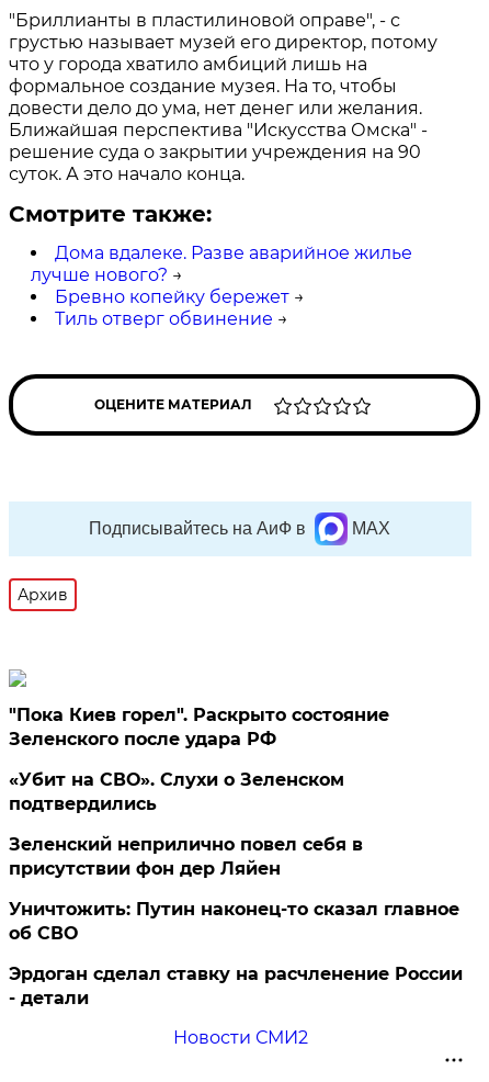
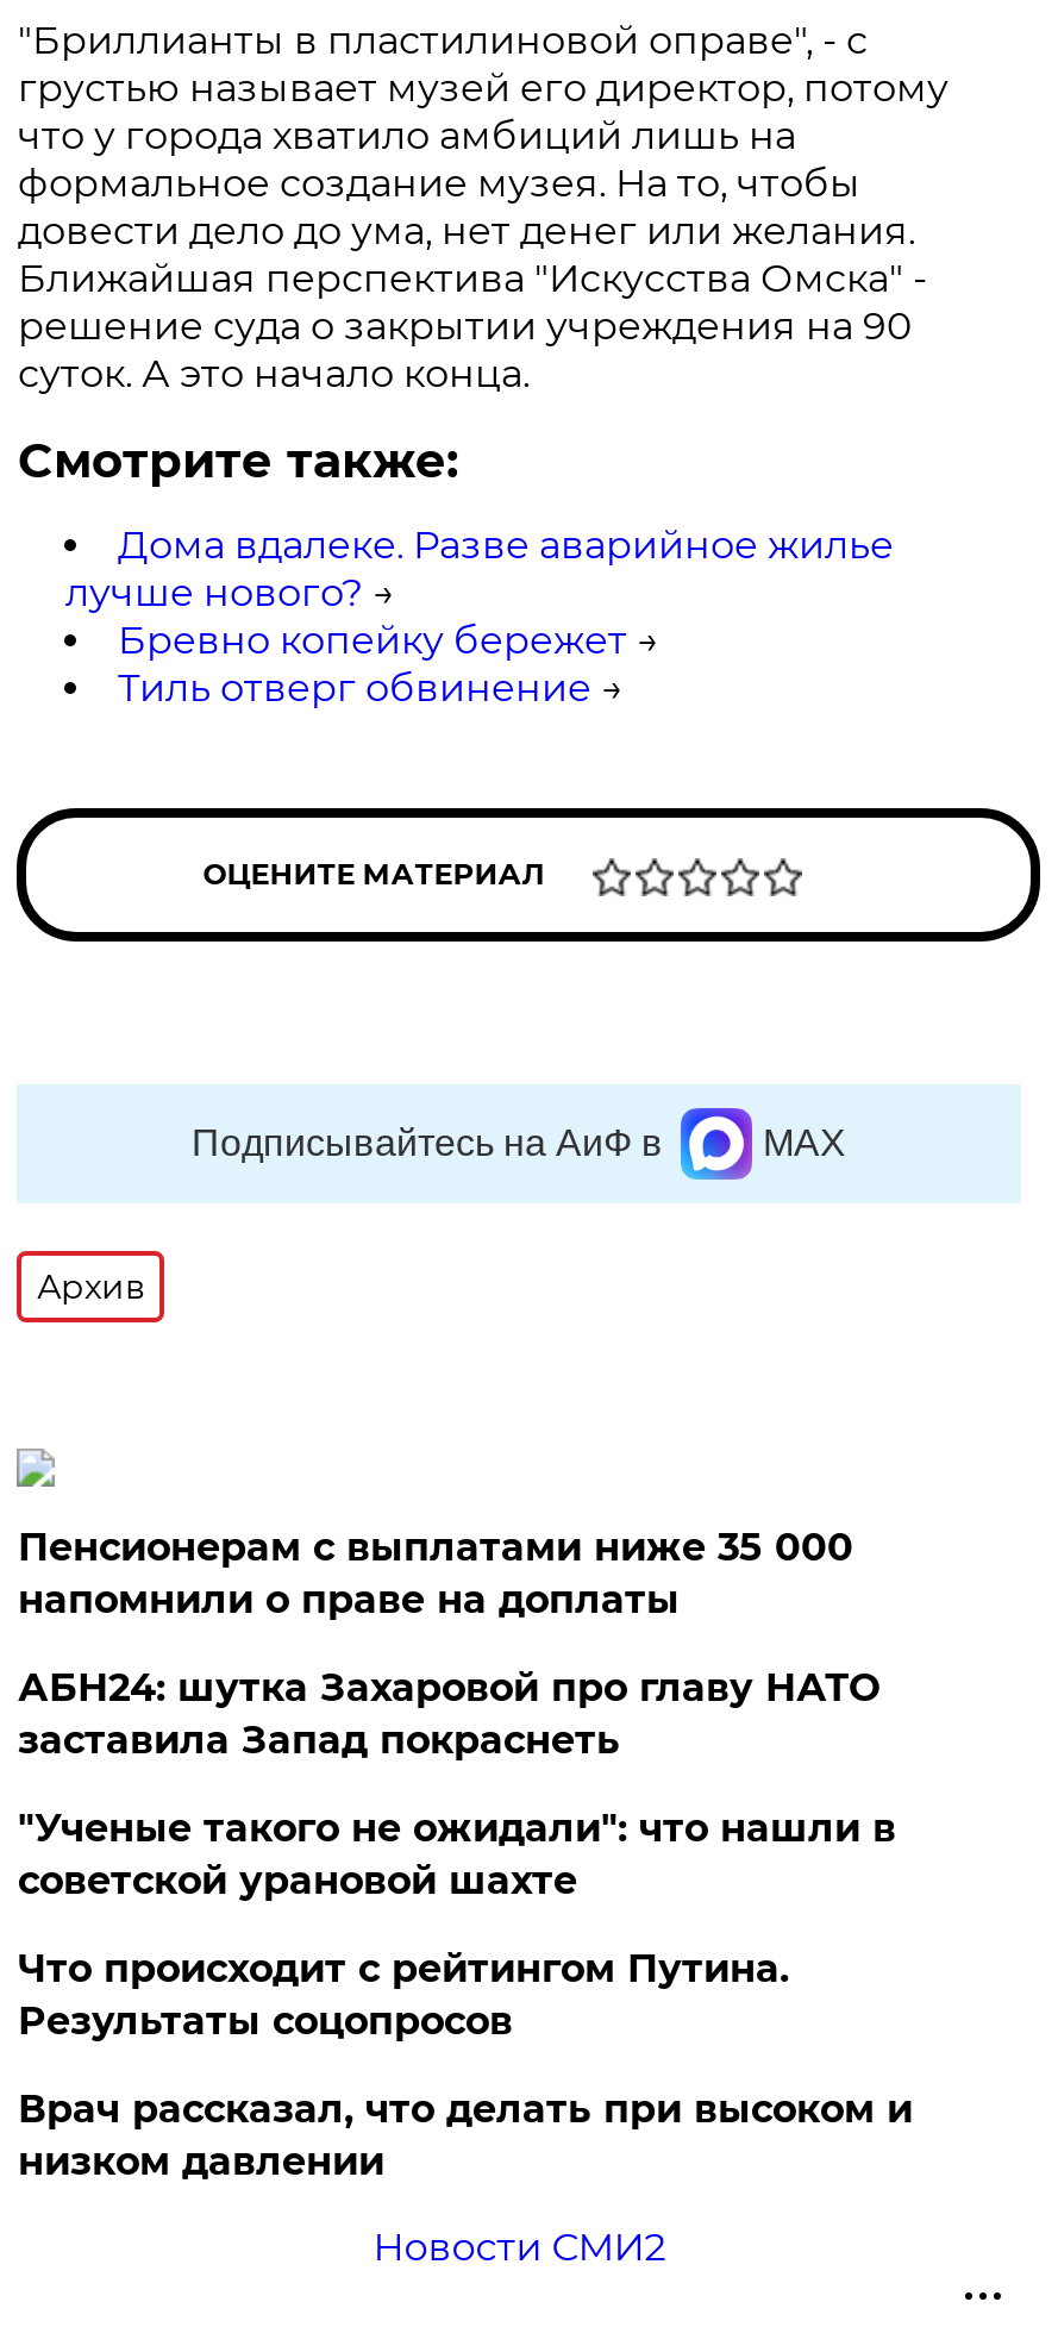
[9,705,390,749] "Пока Киев горел". Раскрыто состояние | Зеленского после удара РФ -> [18,1525,853,1622] Пенсионерам с выплатами ниже 35 000 | напомнили о праве на доплаты
[9,769,345,814] «Убит на СВО». Слухи о Зеленском | подтвердились -> [18,1665,879,1763] АБН24: шутка Захаровой про главу НАТО | заставила Запад покраснеть
[9,834,363,879] Зеленский неприлично повел cебя в | присутствии фон дер Ляйен -> [18,1806,896,1903] "Ученые такого не ожидали": что нашли в | советской урановой шахте
[9,899,460,944] Уничтожить: Путин наконец-то сказал главное | об СВО -> [18,1946,789,2044] Что происходит с рейтингом Путина. | Результаты соцопросов
[9,963,463,1008] Эрдоган сделал ставку на расчленение России | - детали -> [18,2087,913,2184] Врач рассказал, что делать при высоком и | низком давлении

